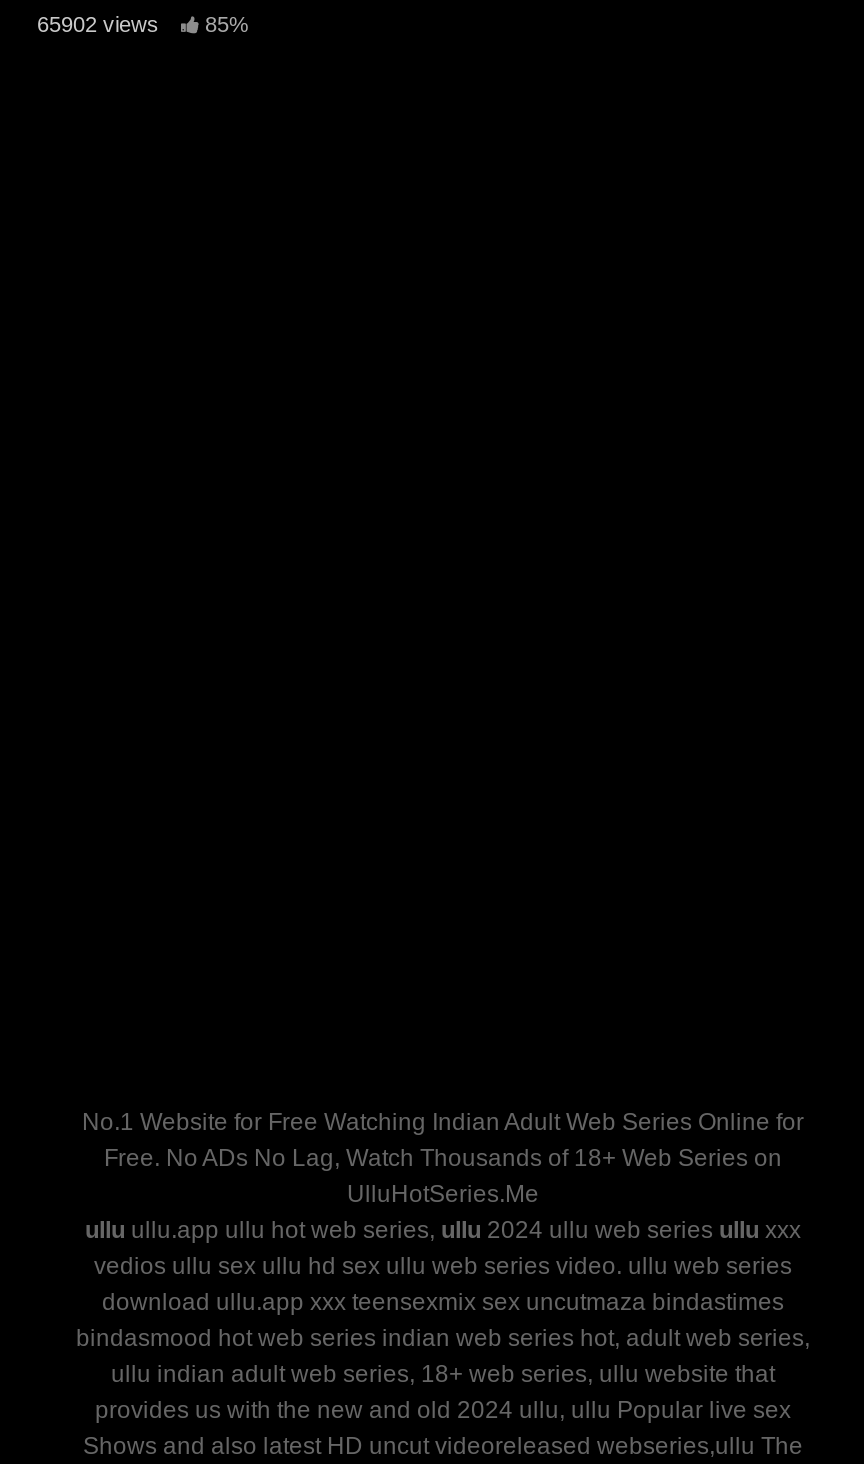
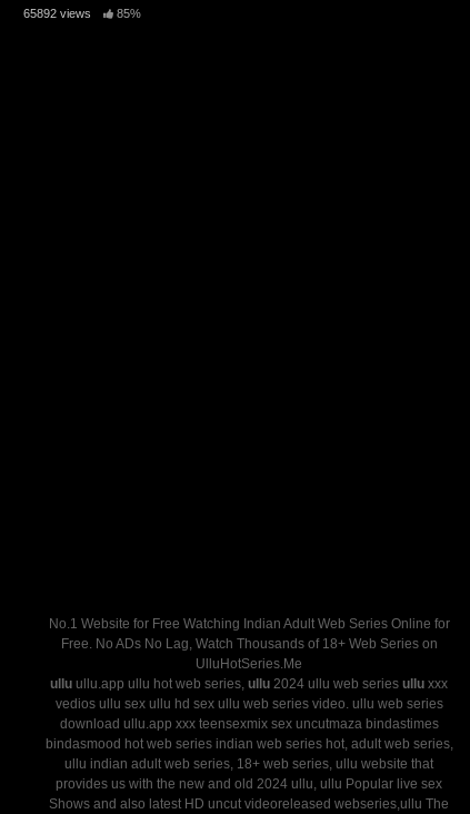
[37,13,249,37] 65902 views 85% -> [23,7,141,21] 65892 views 85%

